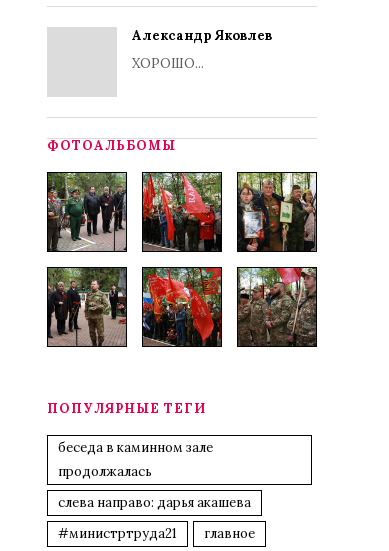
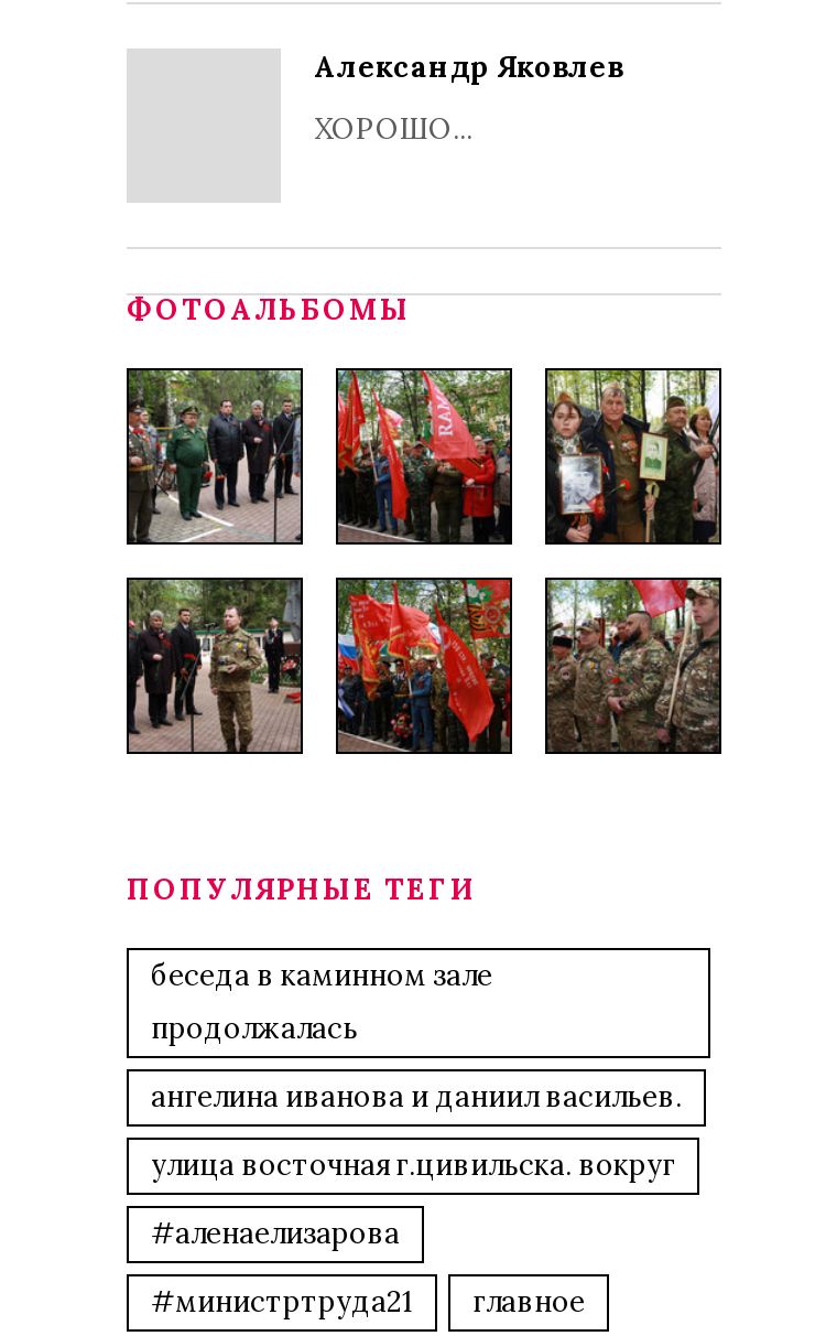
[58,494,251,511] слева направо: дарья акашева -> [151,1078,682,1252] ангелина иванова и даниил васильев. | улица восточная г.цивильска. вокруг | #аленаелизарова

